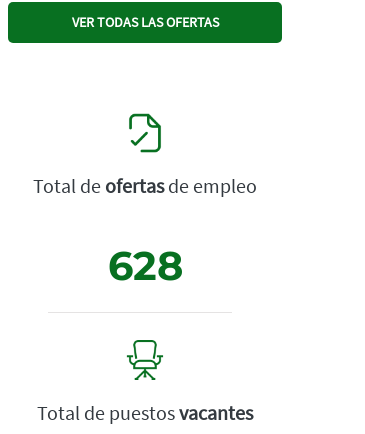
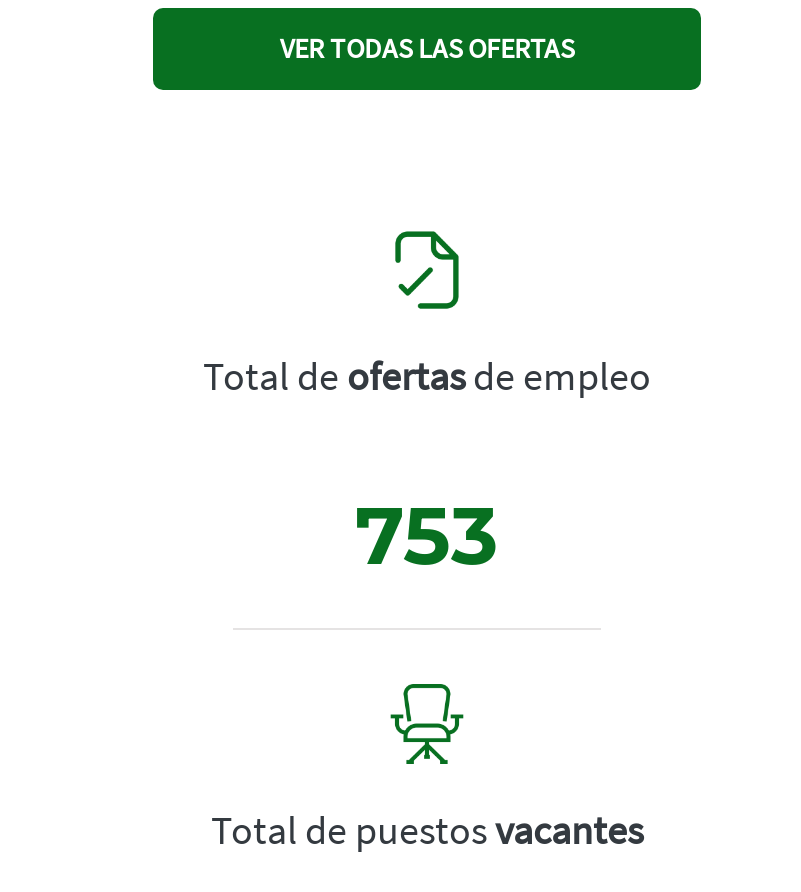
[107,241,182,290] 628 -> [355,487,499,585] 753

